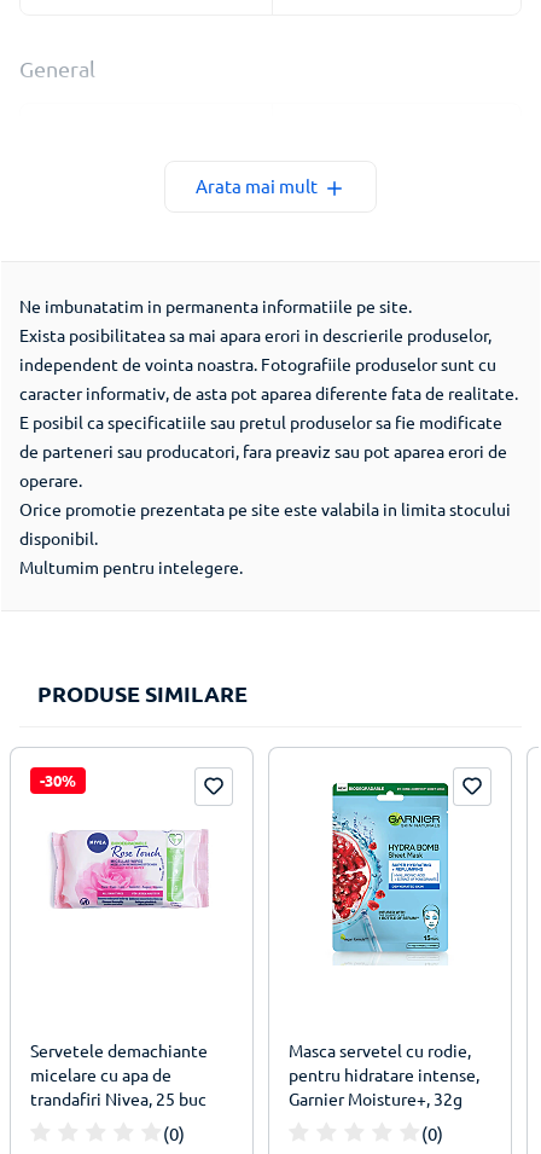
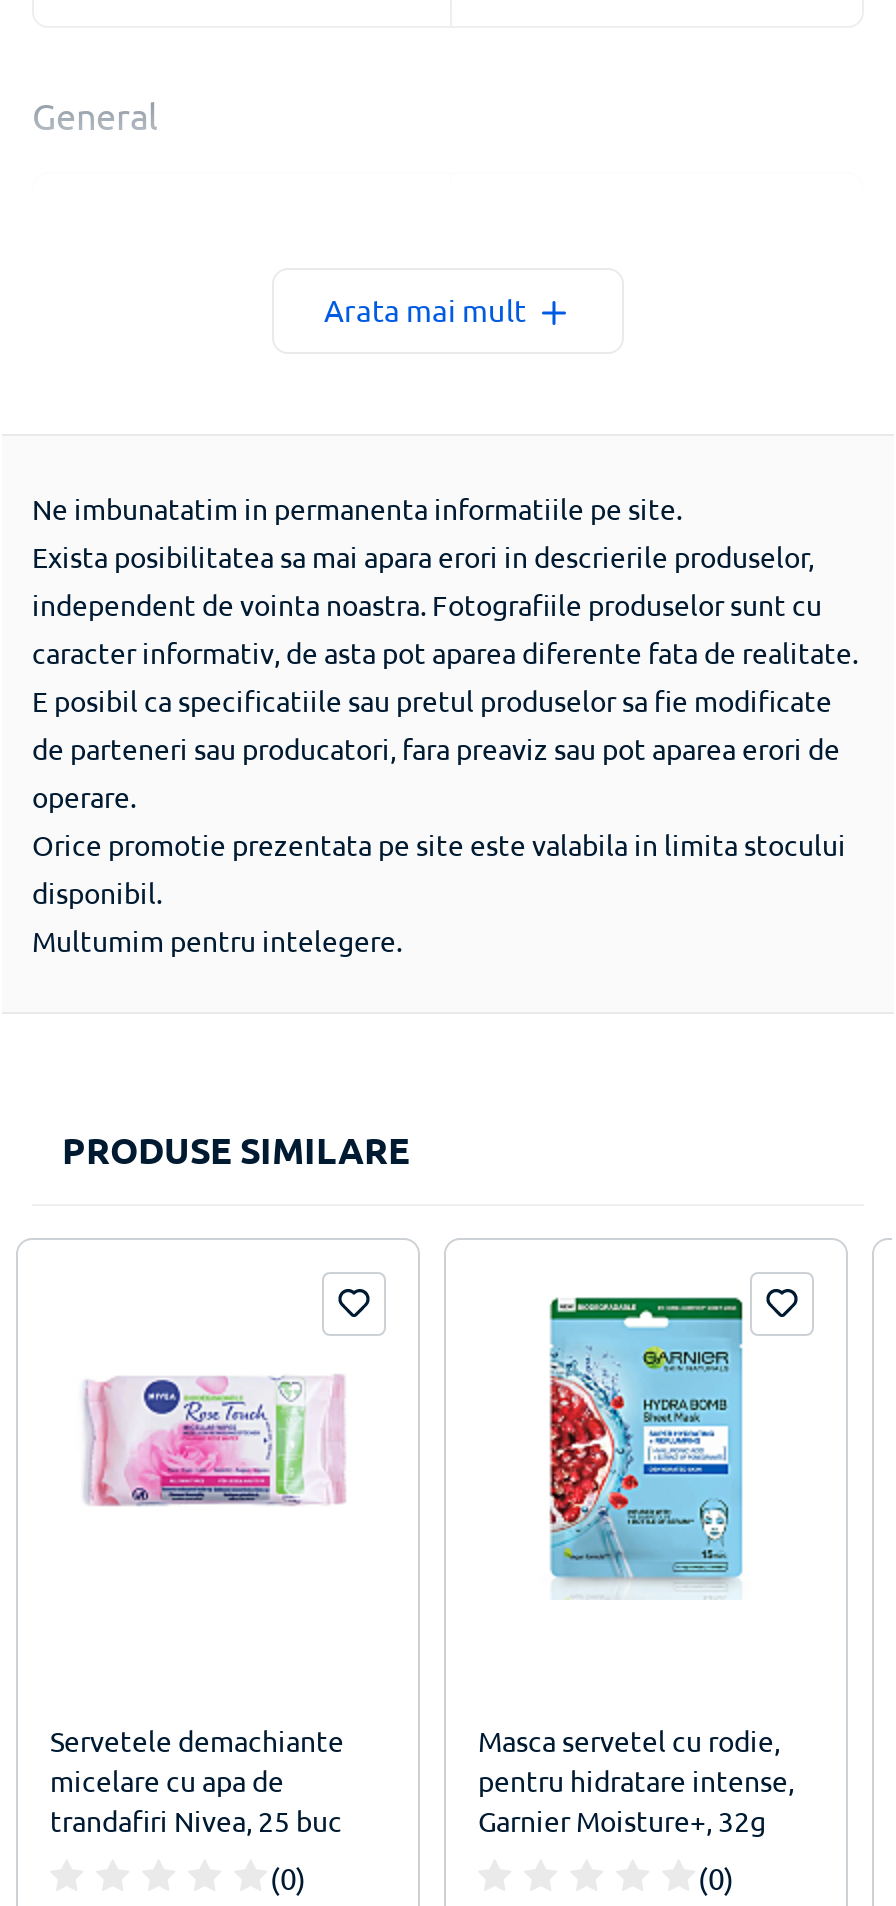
[40,769,76,790] -30% -> none

